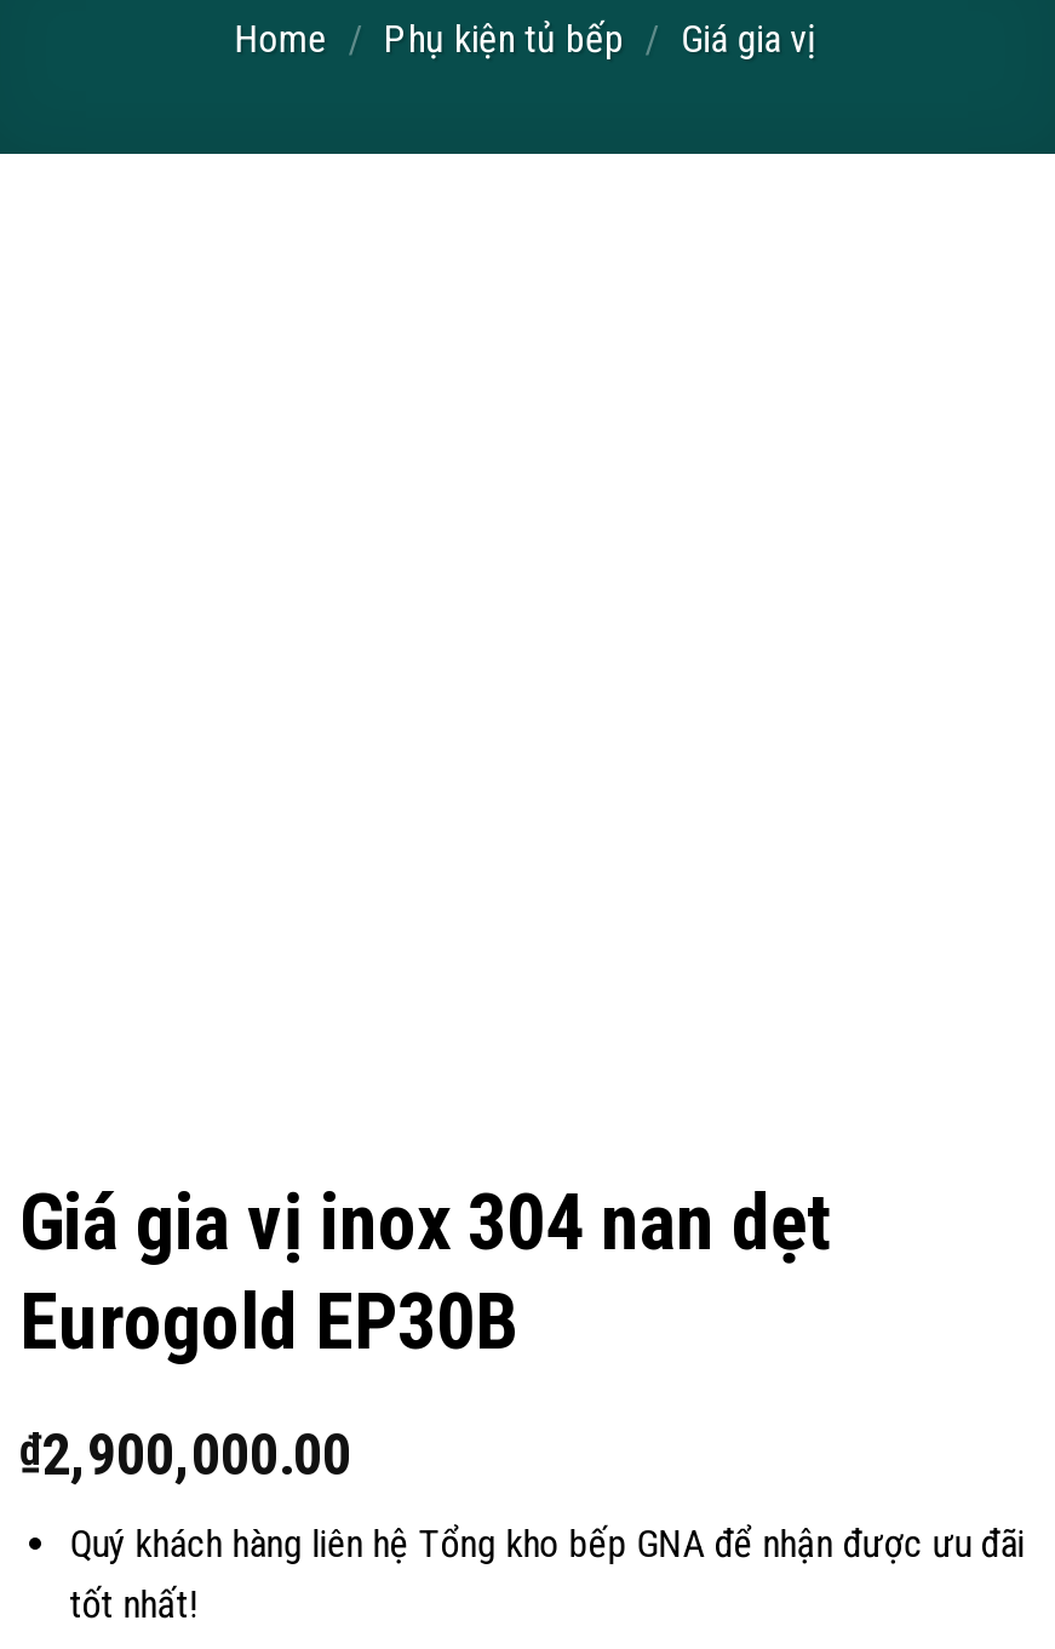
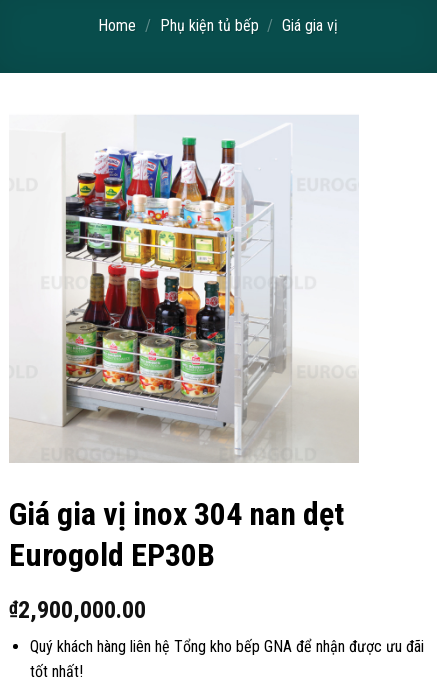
none -> [9,134,359,463] [image]

